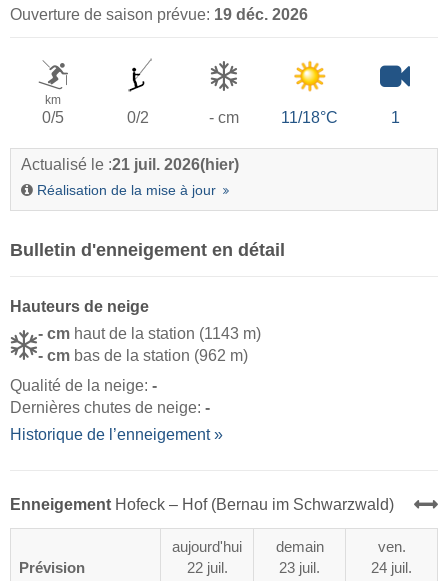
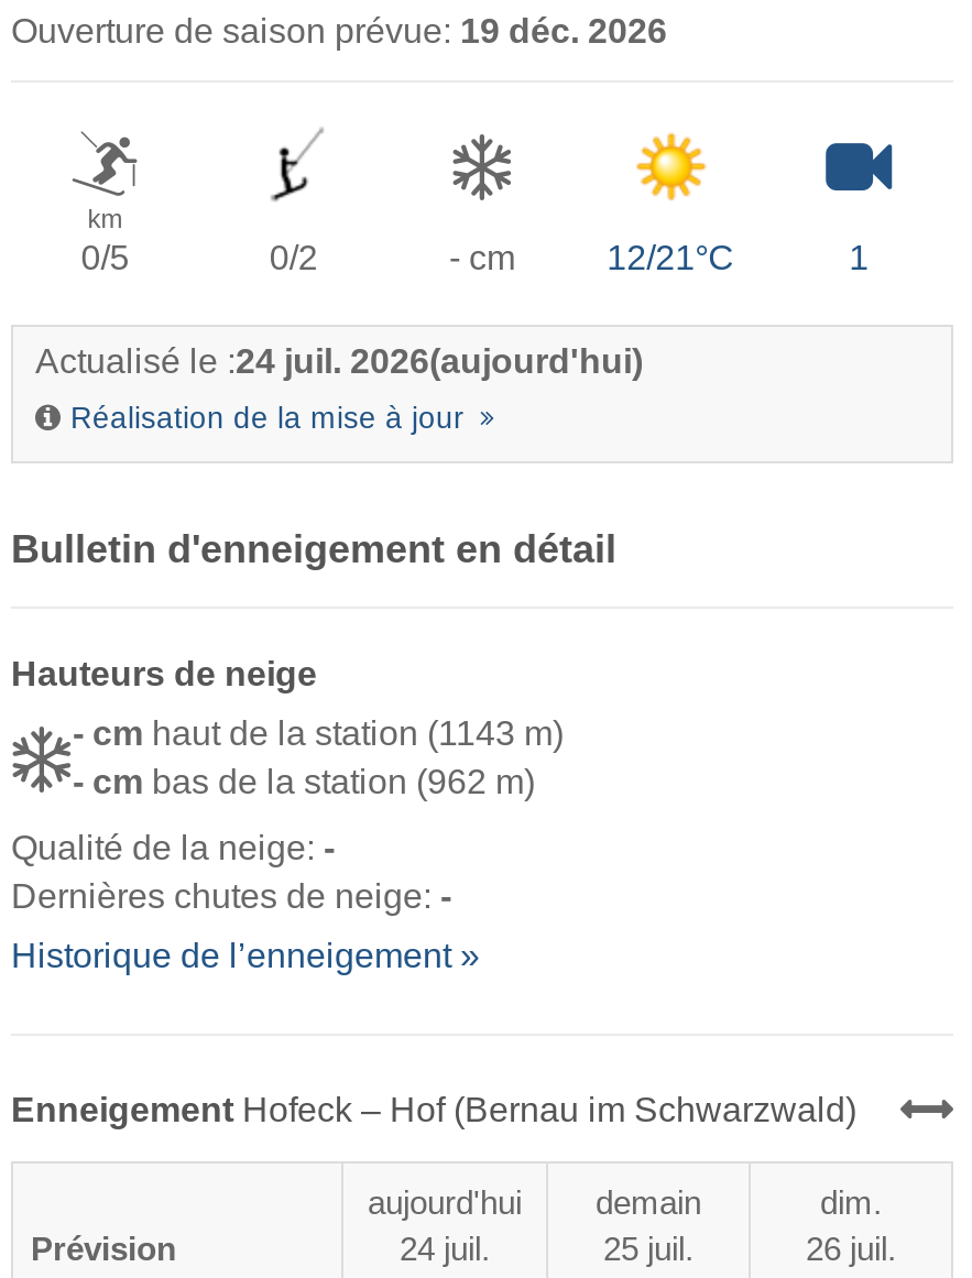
[281,109,338,126] 11/18°C -> [607,239,734,277] 12/21°C
[21,156,239,173] Actualisé le : 21 juil. 2026(hier) -> [35,343,643,381] Actualisé le : 24 juil. 2026(aujourd'hui)
[371,539,412,576] ven. | 24 juil. -> [806,1186,896,1268] dim. | 26 juil.
[186,560,227,576] 22 juil. -> [400,1233,490,1268] 24 juil.
[279,560,320,576] 23 juil. -> [603,1233,693,1268] 25 juil.

